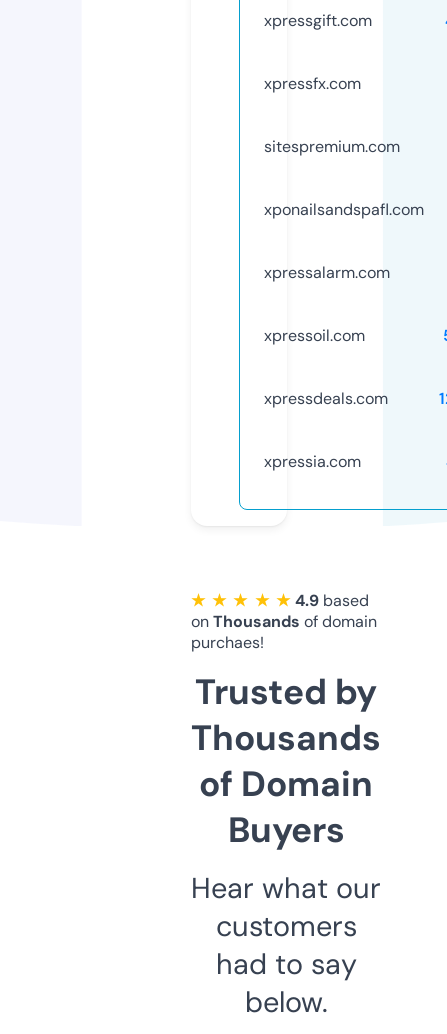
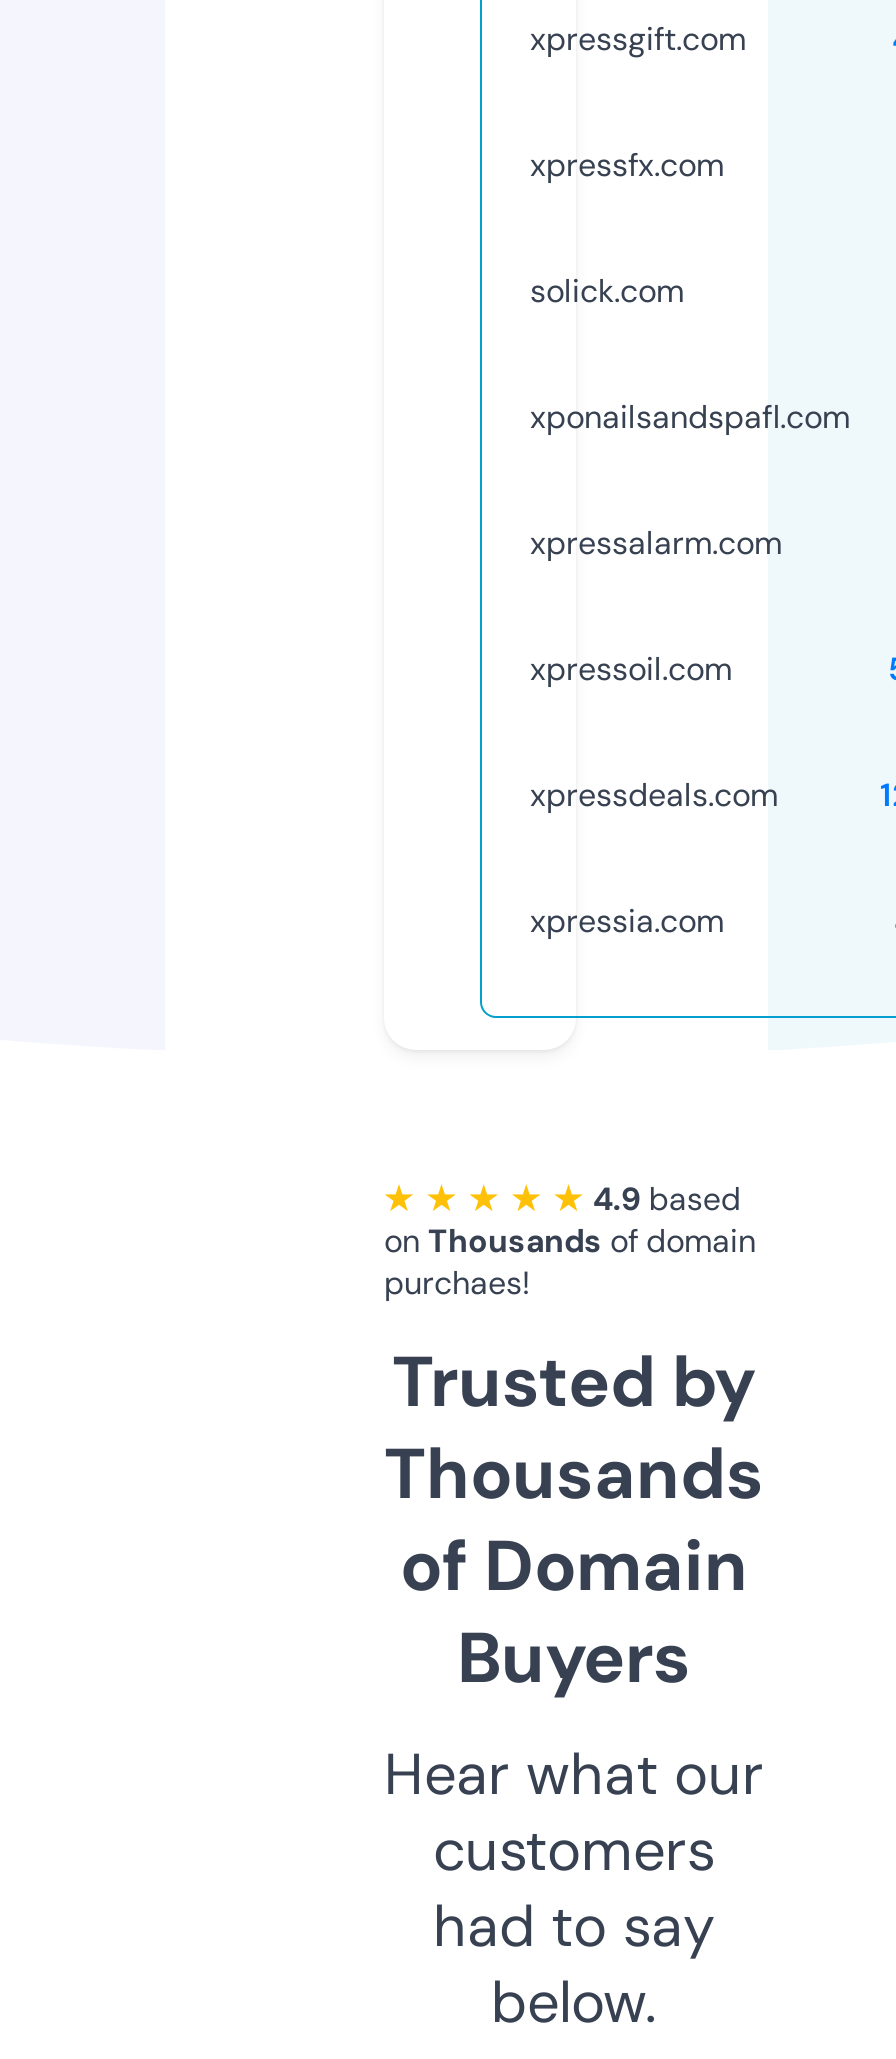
[264,136,400,157] sitespremium.com -> [530,270,684,312] solick.com

